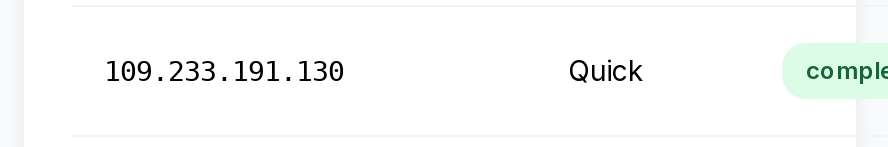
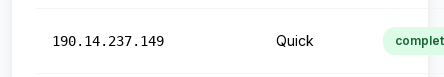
[104,55,344,87] 109.233.191.130 -> [52,33,164,49] 190.14.237.149

